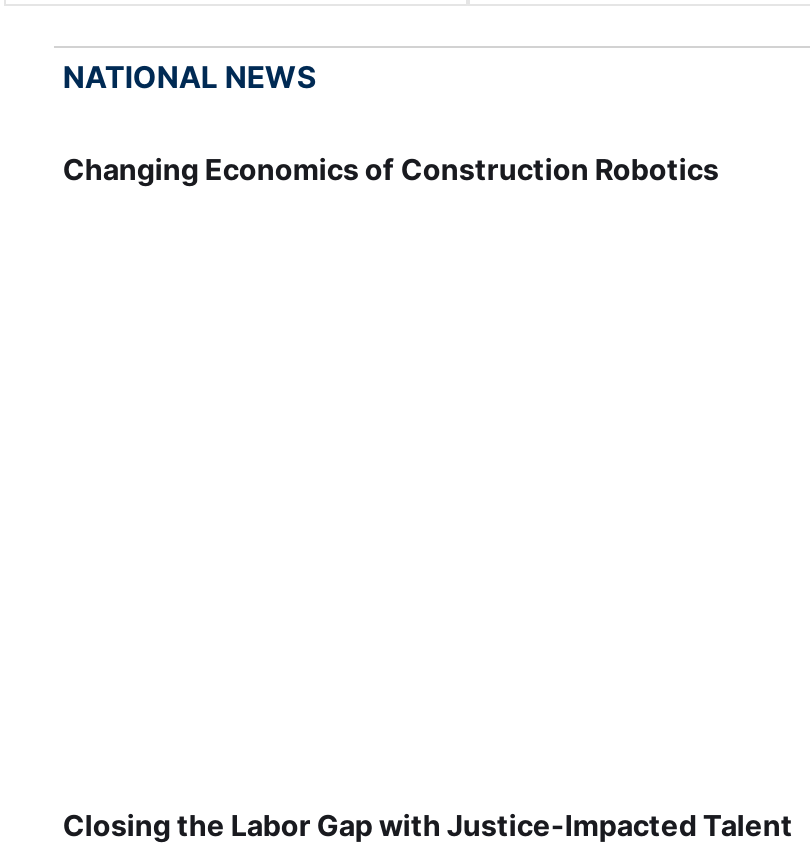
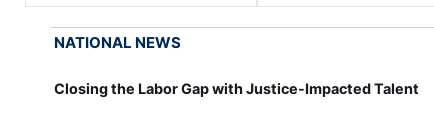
[63,152,719,186] Changing Economics of Construction Robotics -> none

